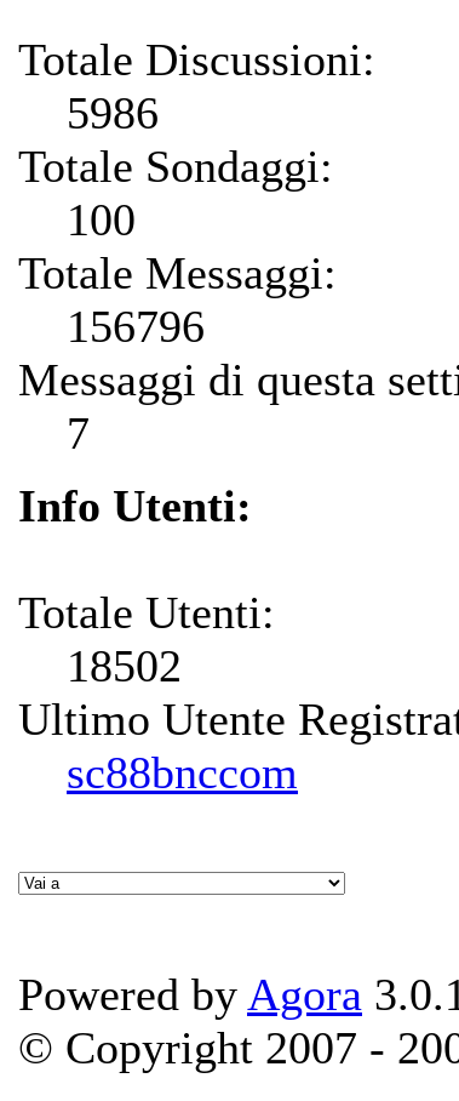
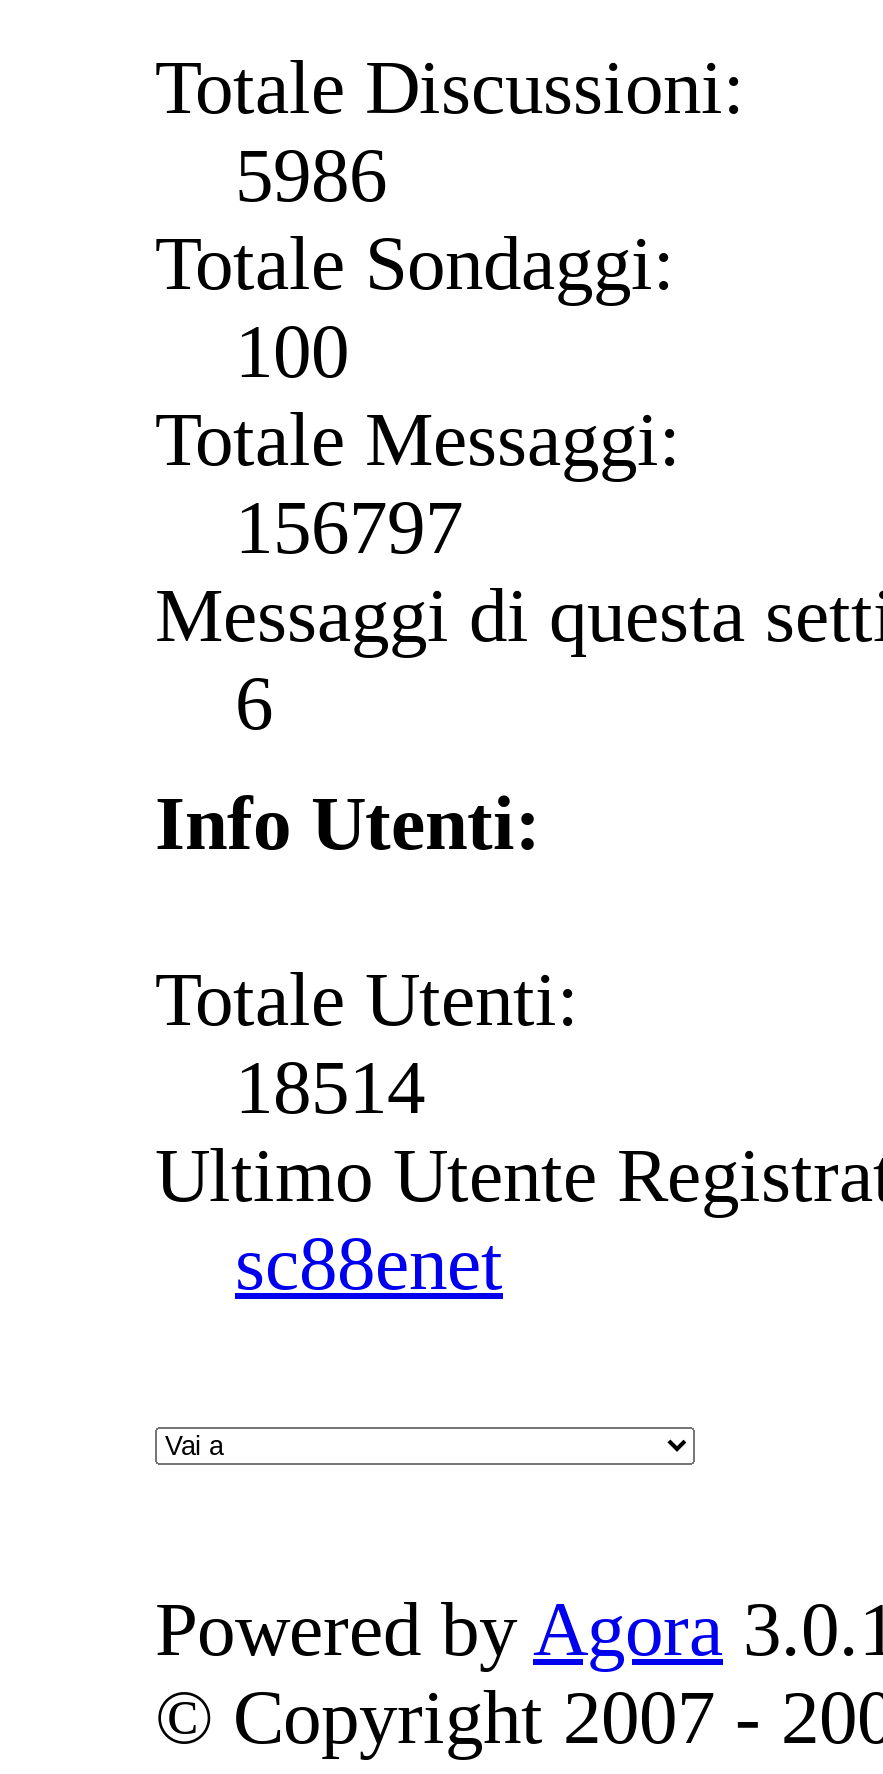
[67,300,205,351] 156796 -> [235,484,463,568] 156797
[67,407,90,458] 7 -> [235,660,273,744] 6
[67,640,182,691] 18502 -> [235,1044,425,1128] 18514
[67,747,298,797] sc88bnccom -> [235,1220,503,1304] sc88enet

